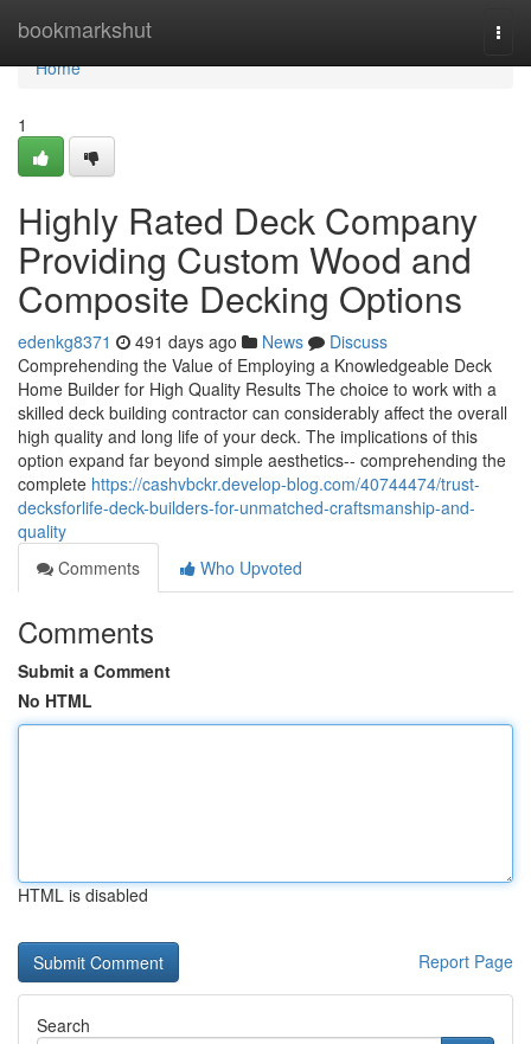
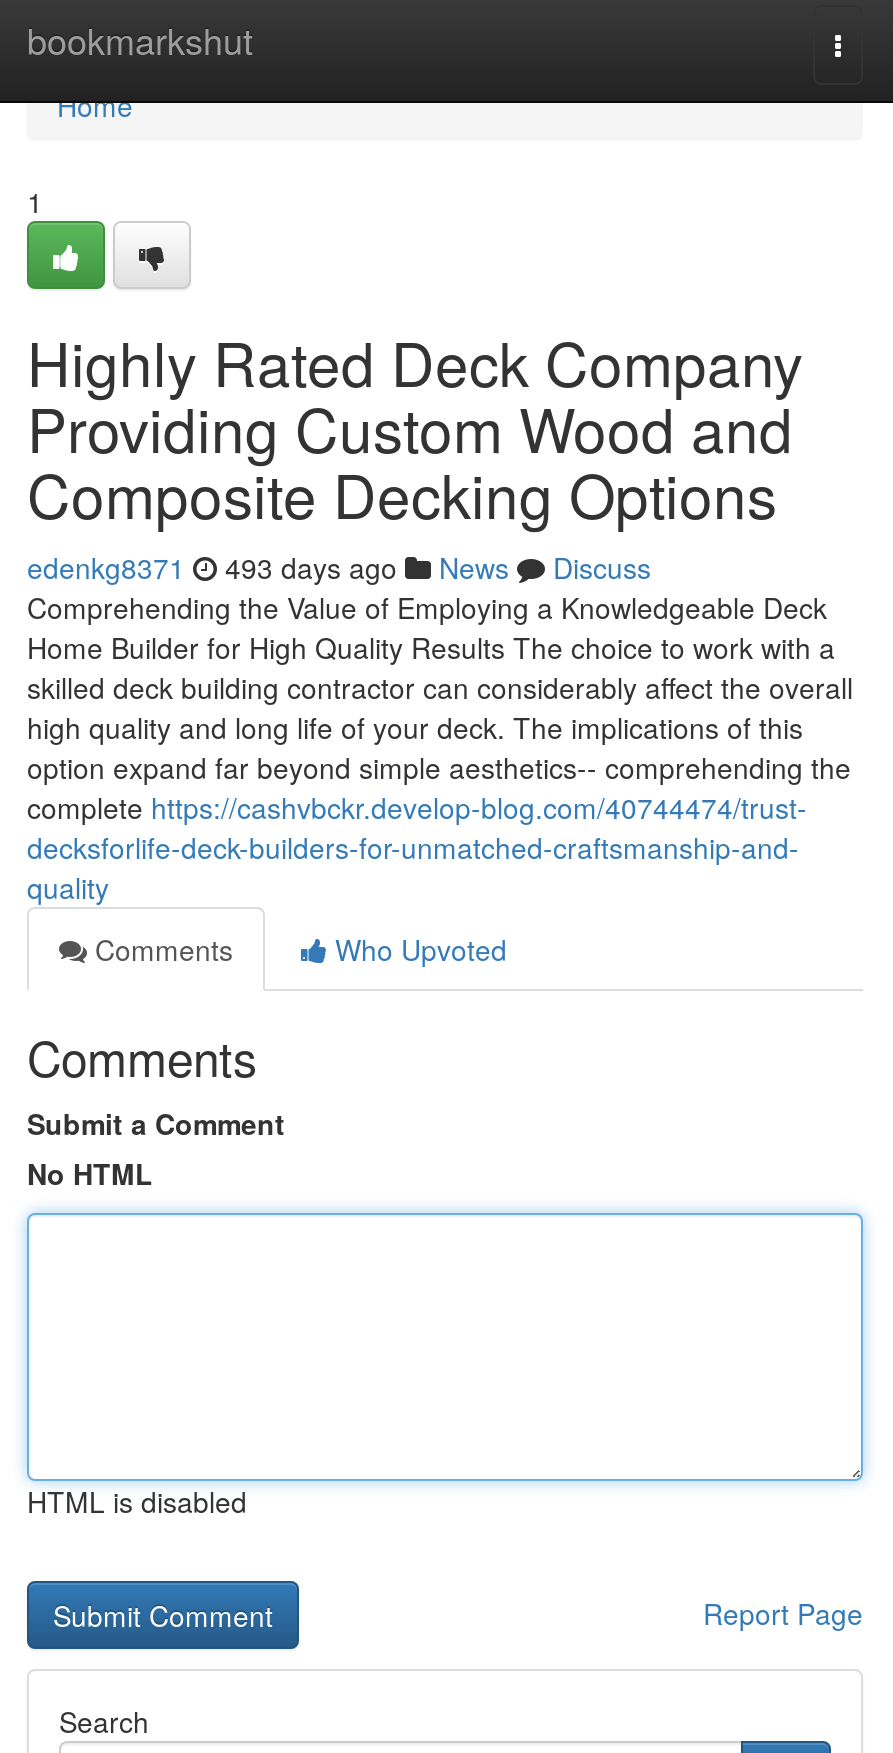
[18,329,388,353] edenkg8371 491 days ago News Discuss -> [27,547,651,587] edenkg8371 493 days ago News Discuss

